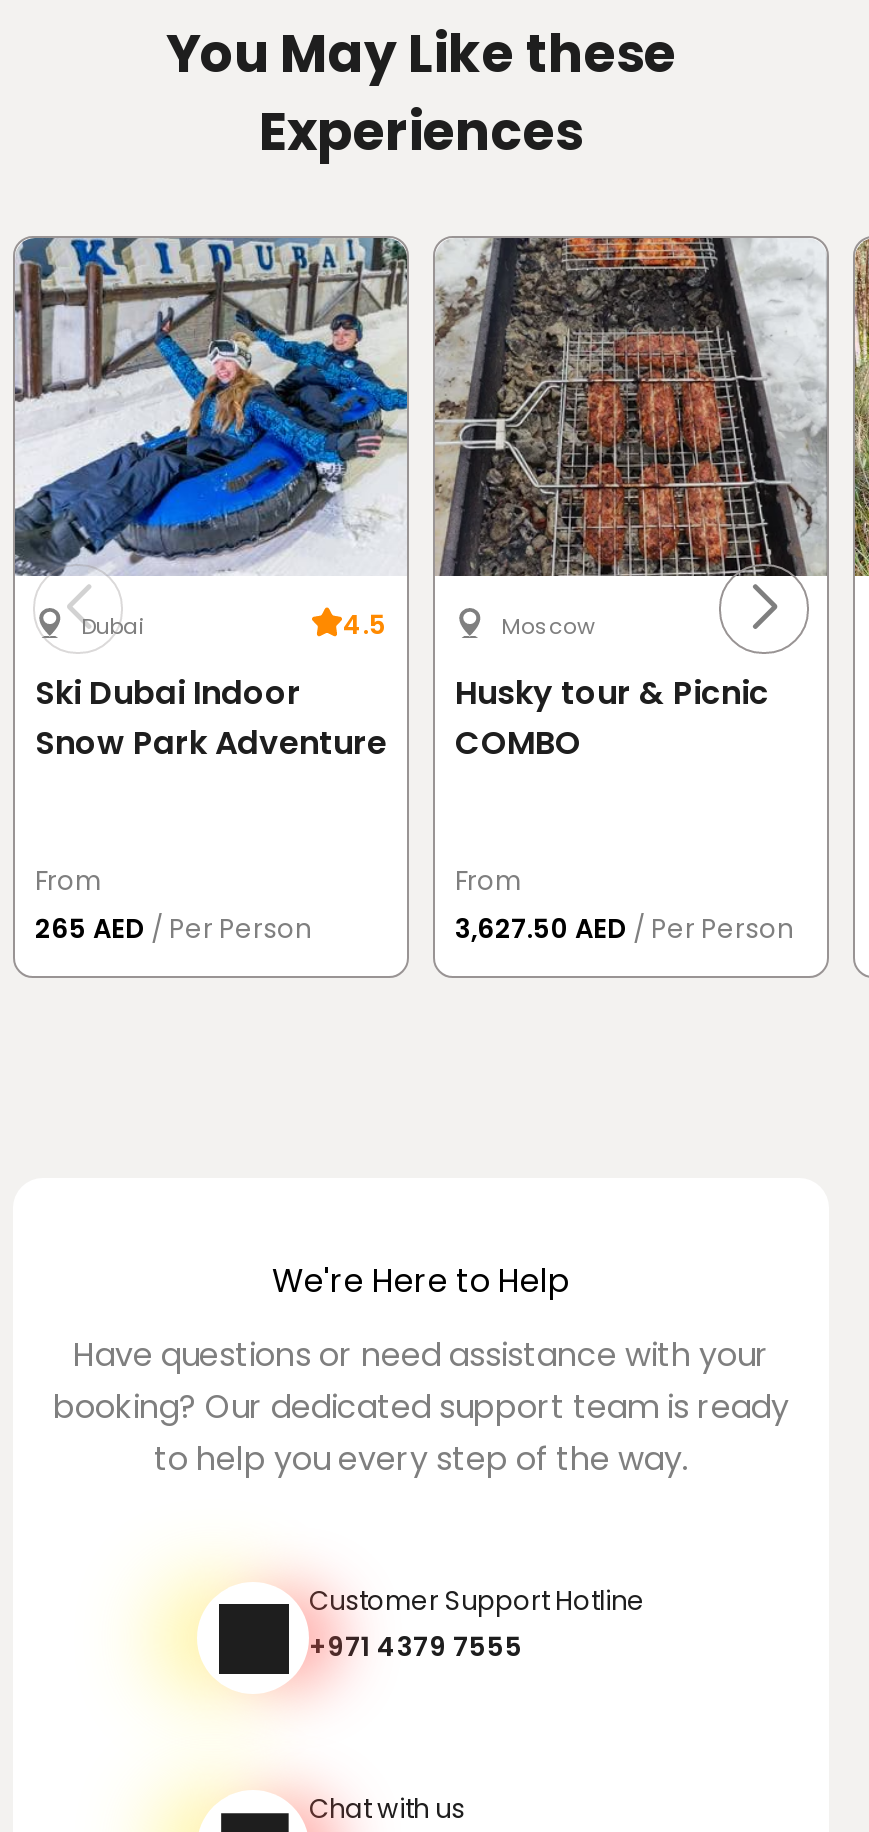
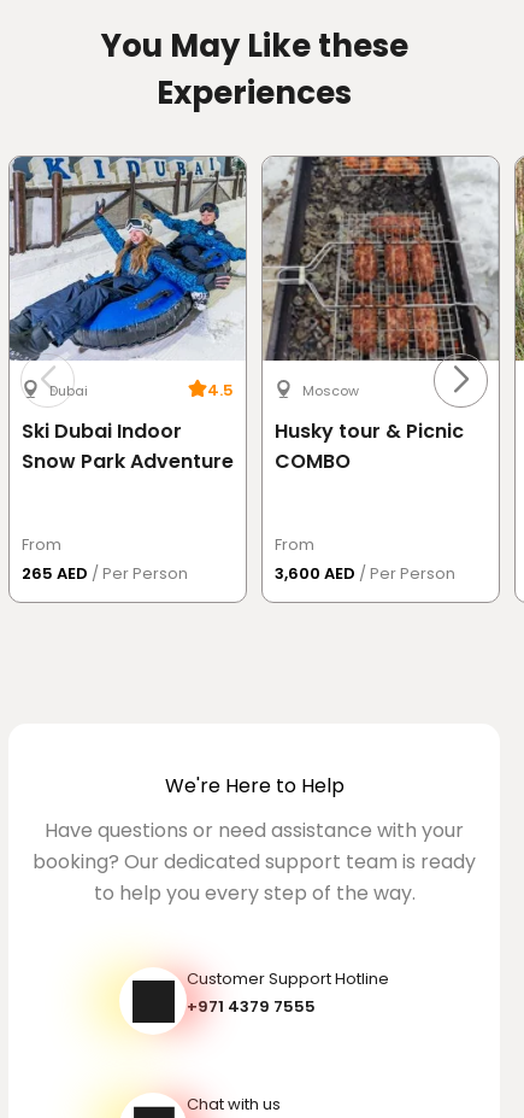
[455,910,793,948] 3,627.50 AED / Per Person -> [275,562,455,585] 3,600 AED / Per Person

